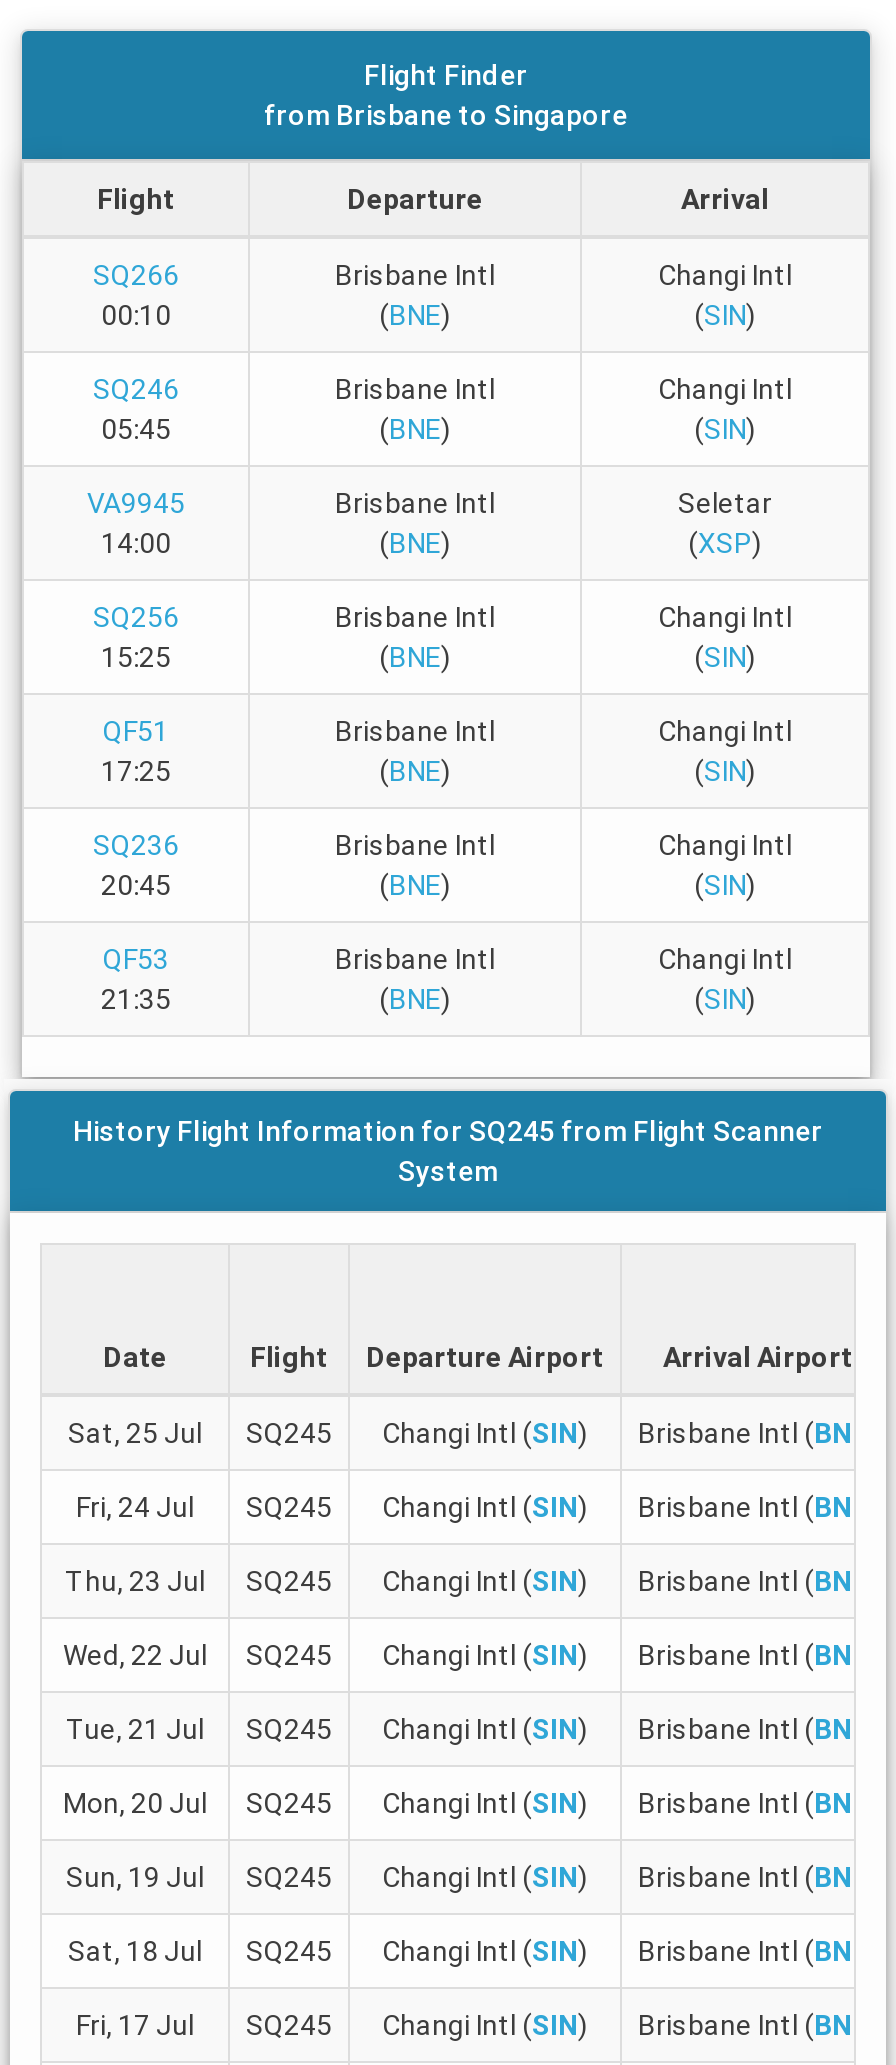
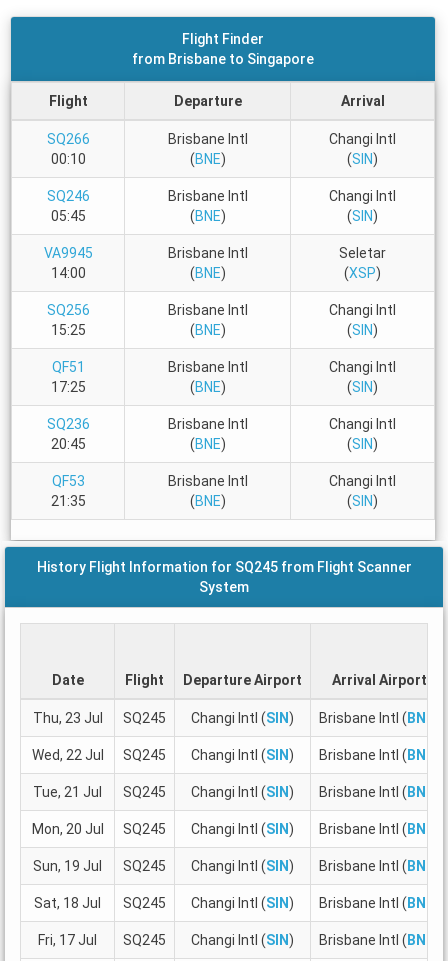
[68,1418,878,1524] Sat, 25 Jul | SQ245 | Changi Intl (SIN) | Brisbane Intl (BNE) | Fri, 24 Jul | SQ245 | Changi Intl (SIN) | Brisbane Intl (BNE) -> none

